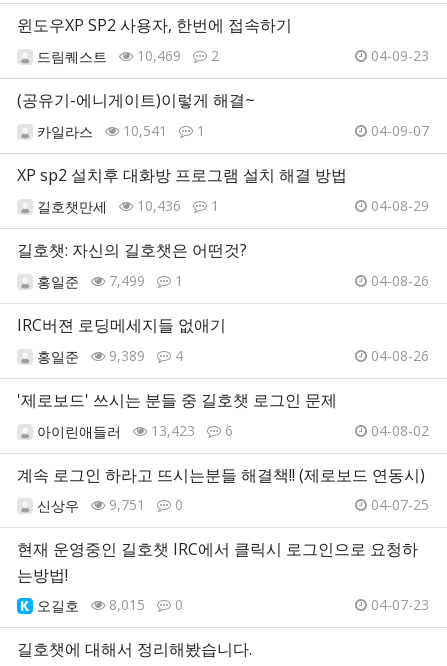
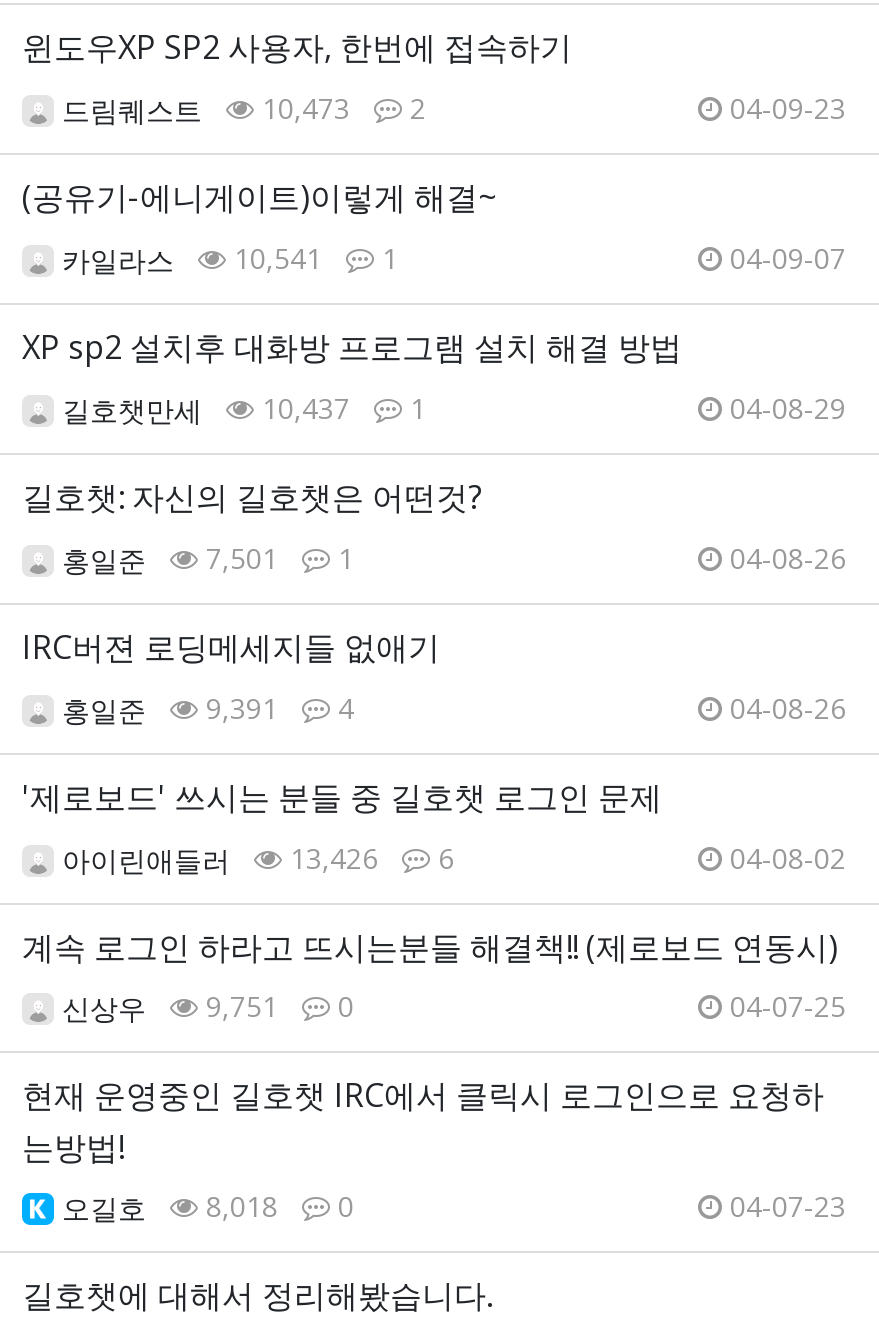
[37,46,219,66] 드림퀘스트 10,469 2 -> [62,89,426,129] 드림퀘스트 10,473 2
[37,196,219,216] 길호챗만세 10,436 1 -> [62,389,426,429] 길호챗만세 10,437 1
[37,271,183,291] 홍일준 7,499 1 -> [62,539,354,579] 홍일준 7,501 1
[37,346,183,366] 홍일준 9,389 4 -> [62,689,354,729] 홍일준 9,391 4
[37,421,233,441] 아이린애들러 13,423 6 -> [62,839,454,879] 아이린애들러 13,426 6
[37,595,183,615] 오길호 8,015 0 -> [62,1187,354,1227] 오길호 8,018 0

